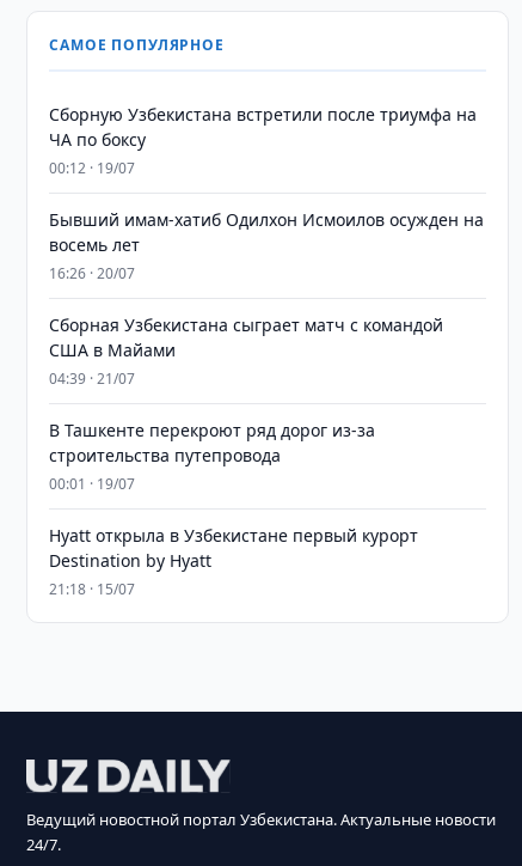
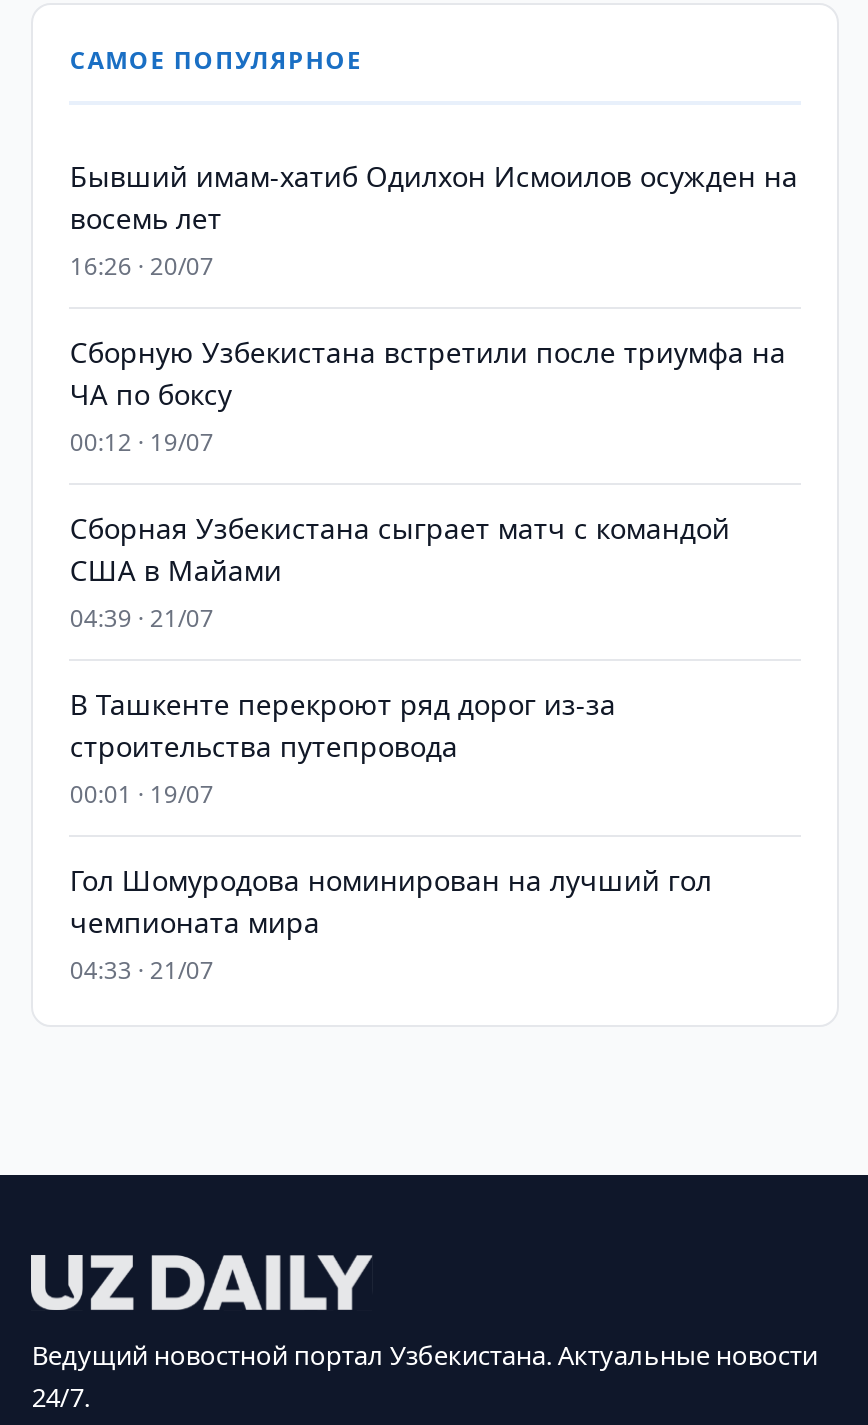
moved [49,103,477,178] -> [70,333,786,459]: Сборную Узбекистана встретили после триумфа на | ЧА по боксу | 00:12 · 19/07
moved [49,208,484,283] -> [70,157,798,283]: Бывший имам-хатиб Одилхон Исмоилов осужден на | восемь лет | 16:26 · 20/07
[49,524,419,599] Hyatt открыла в Узбекистане первый курорт | Destination by Hyatt | 21:18 · 15/07 -> [70,861,712,987] Гол Шомуродова номинирован на лучший гол | чемпионата мира | 04:33 · 21/07

